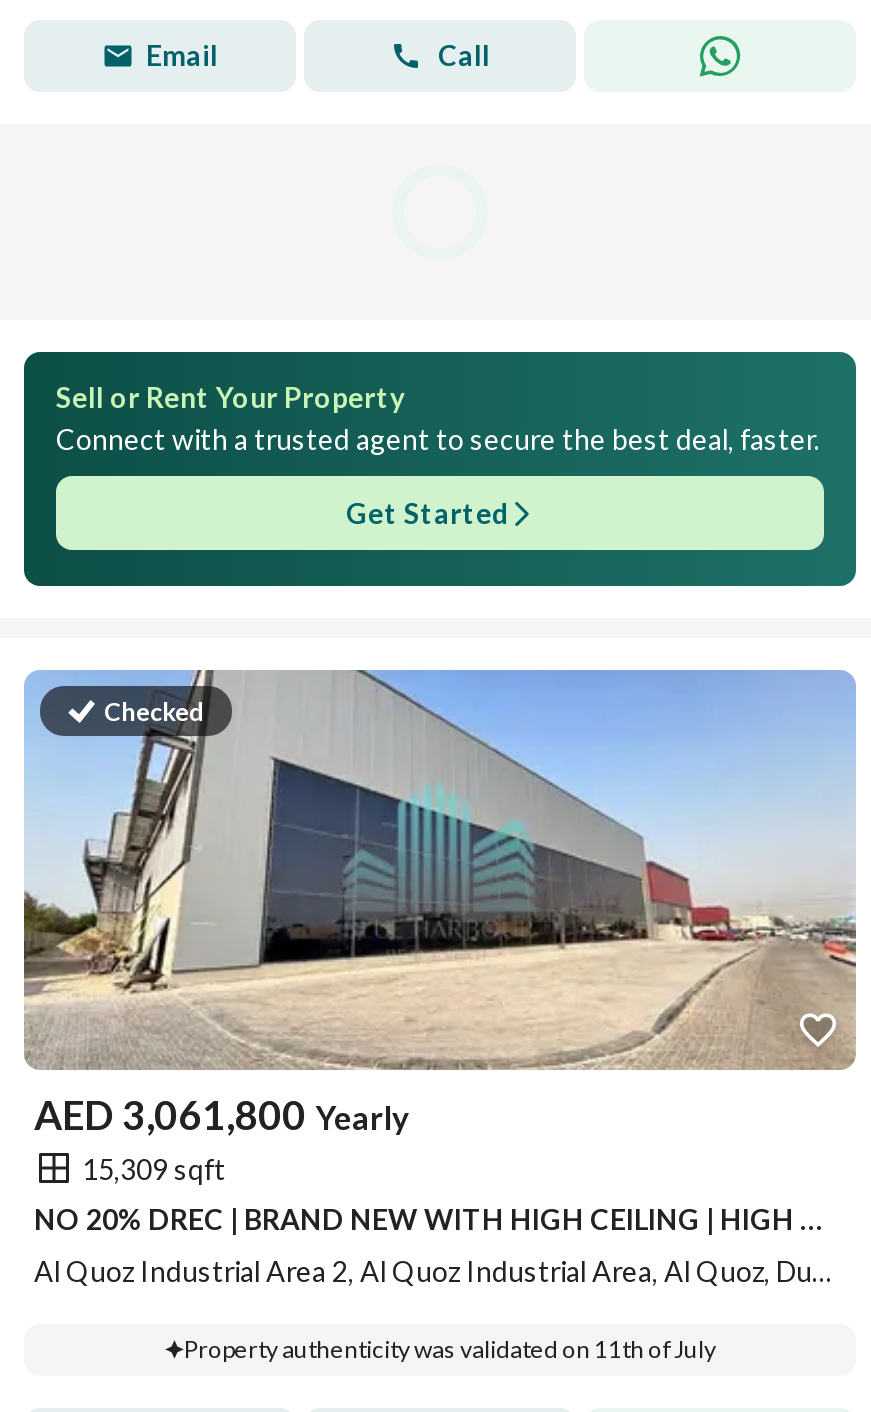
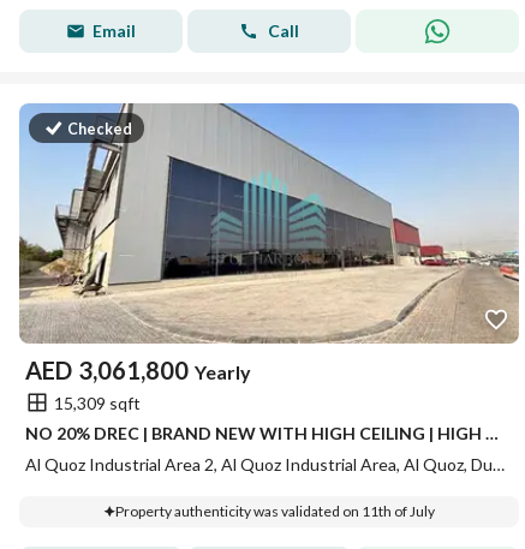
[22,350,858,588] [image] | Sell or Rent Your Property | Connect with a trusted agent to secure the best deal, faster. | Get Started -> none

